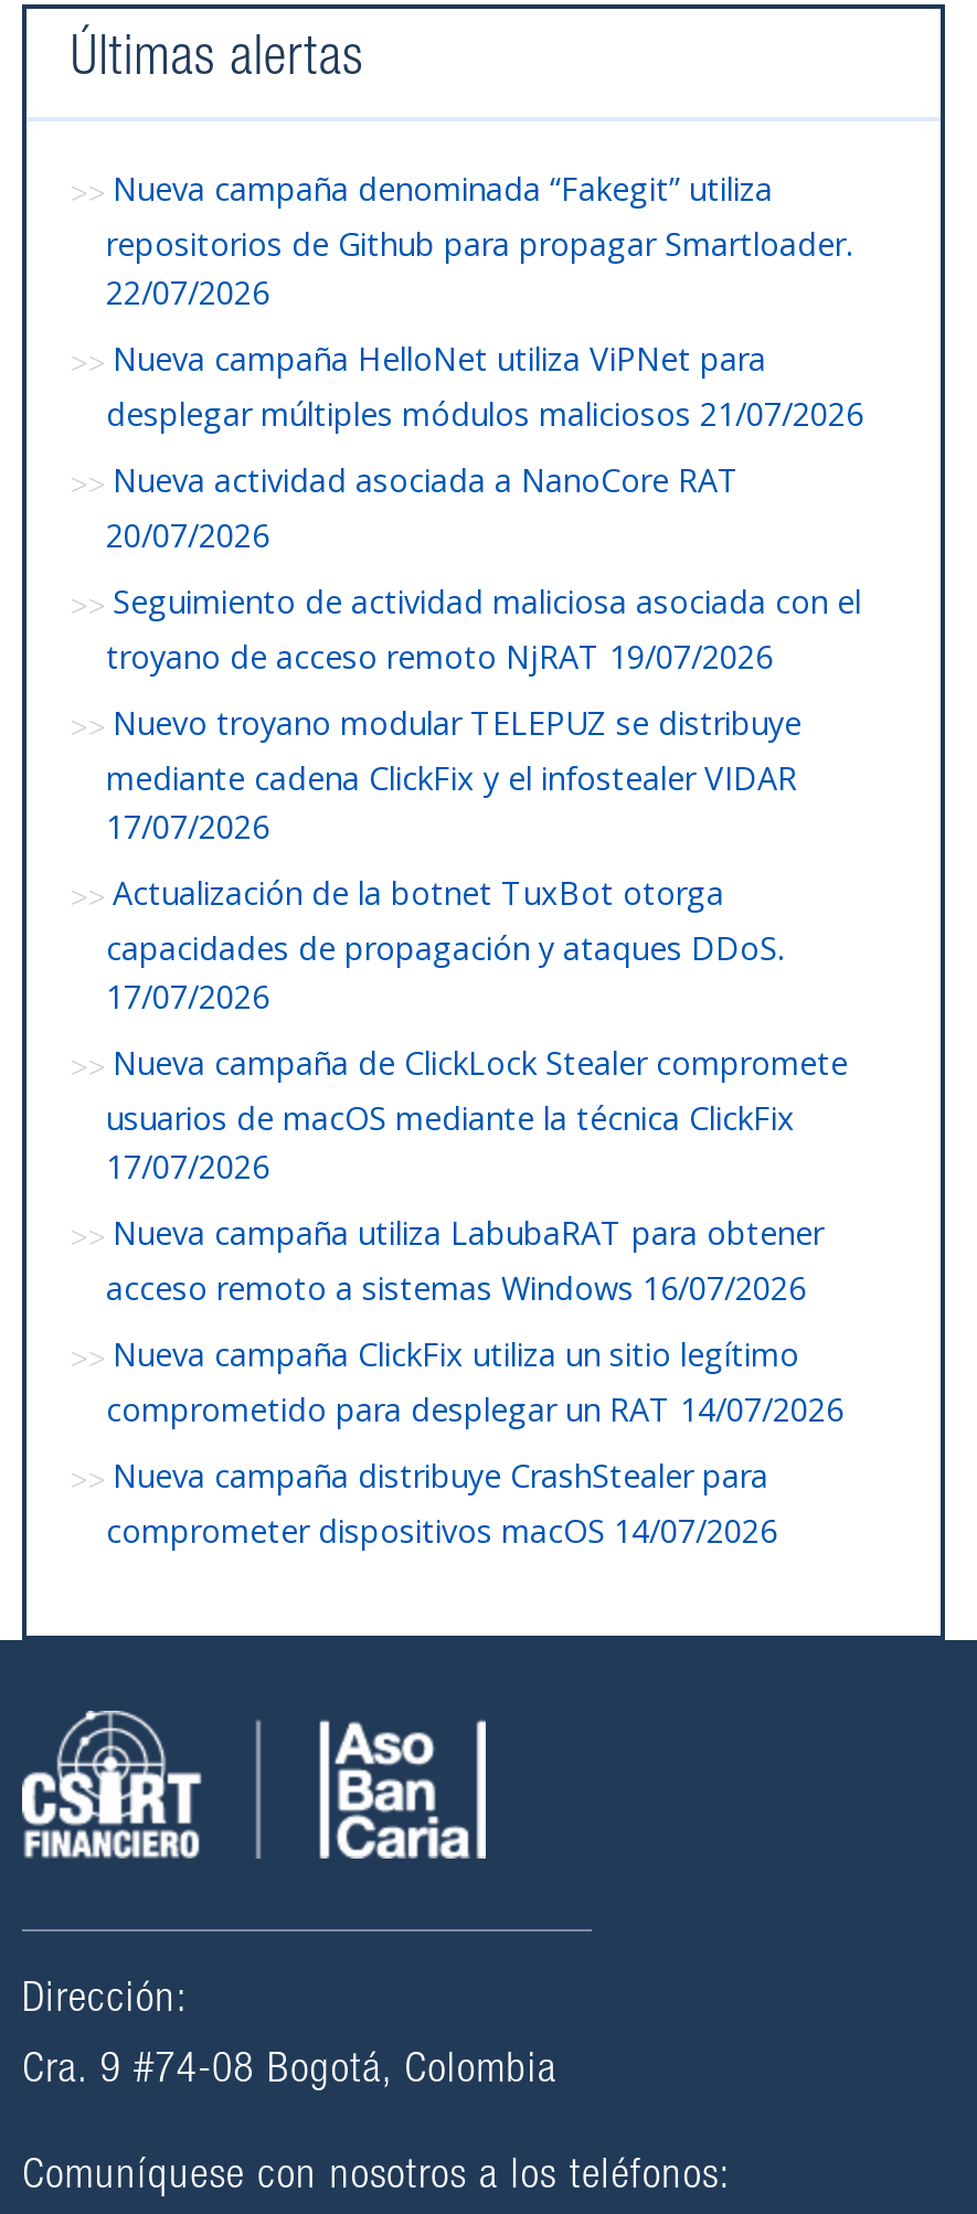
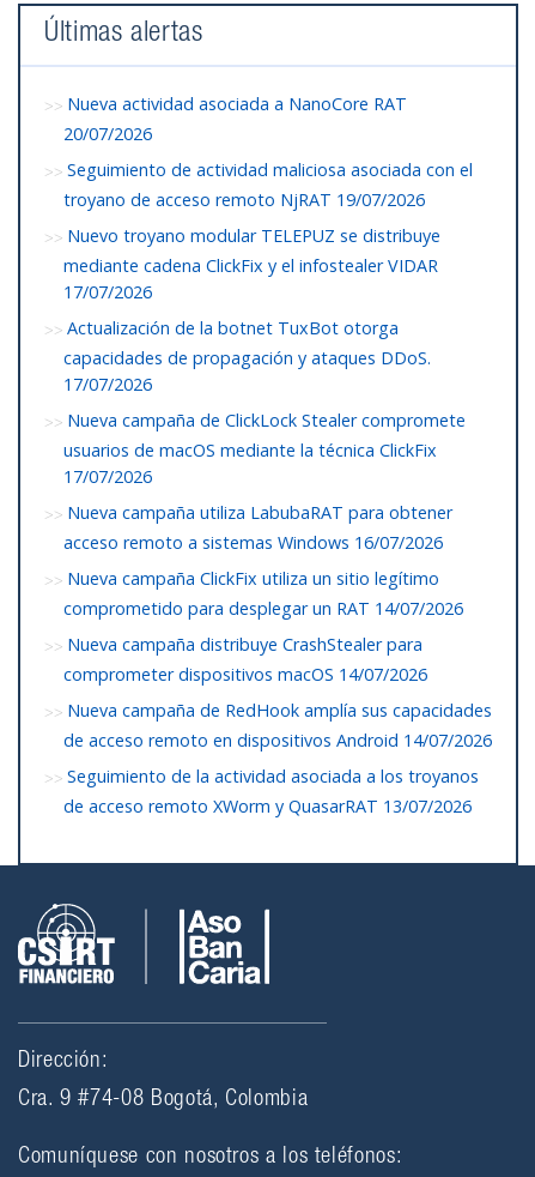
[106,167,863,434] Nueva campaña denominada “Fakegit” utiliza | repositorios de Github para propagar Smartloader. | 22/07/2026 | Nueva campaña HelloNet utiliza ViPNet para | desplegar múltiples módulos maliciosos 21/07/2026 -> none
moved [106,459,861,1551] -> [63,92,473,685]: Nueva actividad asociada a NanoCore RAT | 20/07/2026 | Seguimiento de actividad maliciosa asociada con el | ... | Nueva campaña distribuye CrashStealer para | comprometer dispositivos macOS 14/07/2026
none -> [63,699,492,817] Nueva campaña de RedHook amplía sus capacidades | de acceso remoto en dispositivos Android 14/07/2026 | Seguimiento de la actividad asociada a los troyanos | de acceso remoto XWorm y QuasarRAT 13/07/2026

